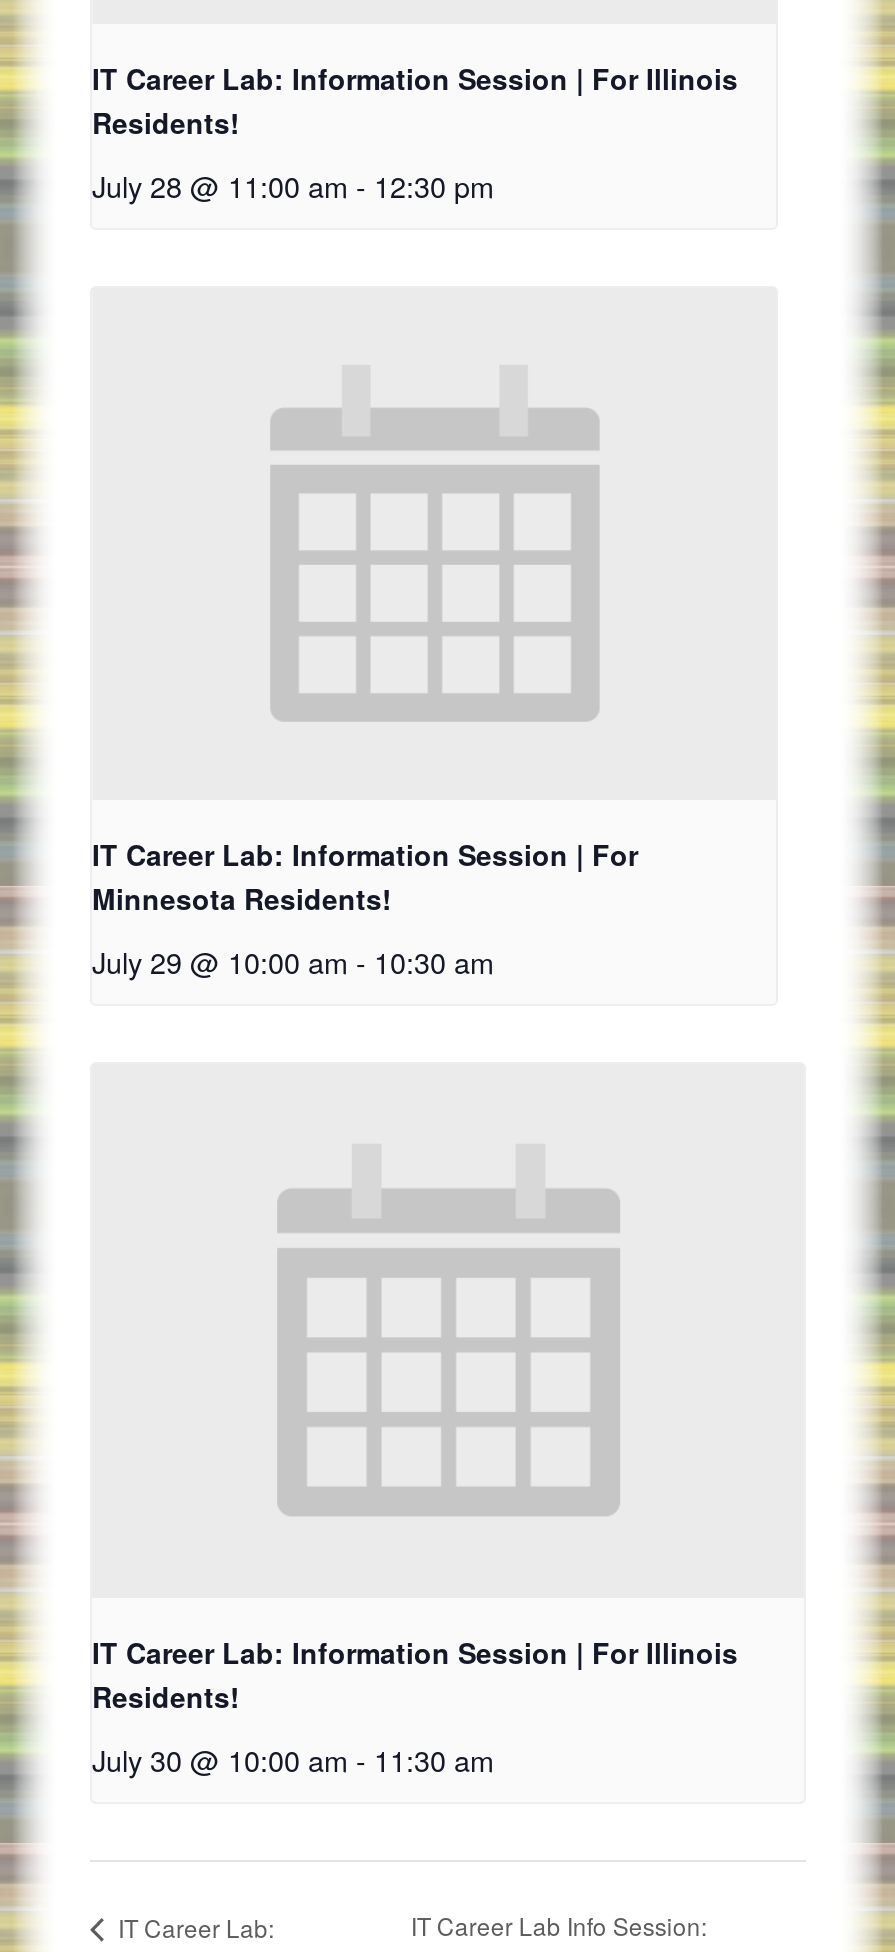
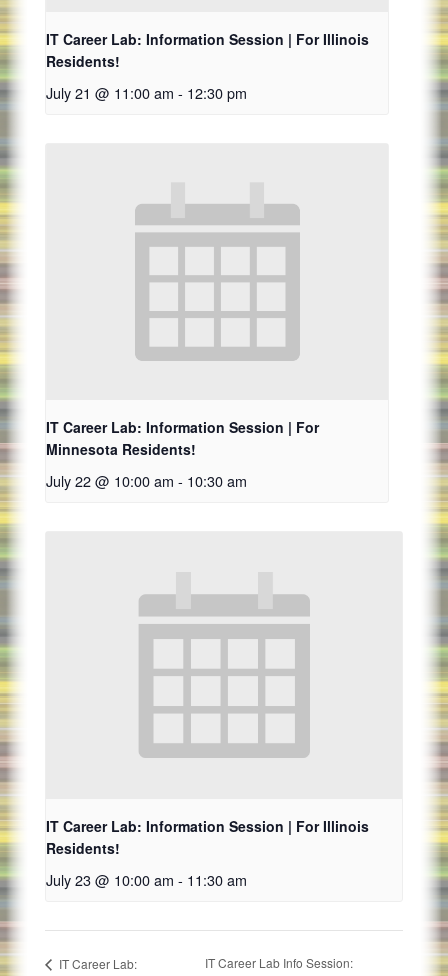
[92,163,494,205] July 28 @ 11:00 am - 12:30 pm -> [46,82,247,103] July 21 @ 11:00 am - 12:30 pm
[92,940,494,982] July 29 @ 10:00 am - 10:30 am -> [46,470,247,491] July 22 @ 10:00 am - 10:30 am
[92,1738,494,1780] July 30 @ 10:00 am - 11:30 am -> [46,869,247,890] July 23 @ 10:00 am - 11:30 am

